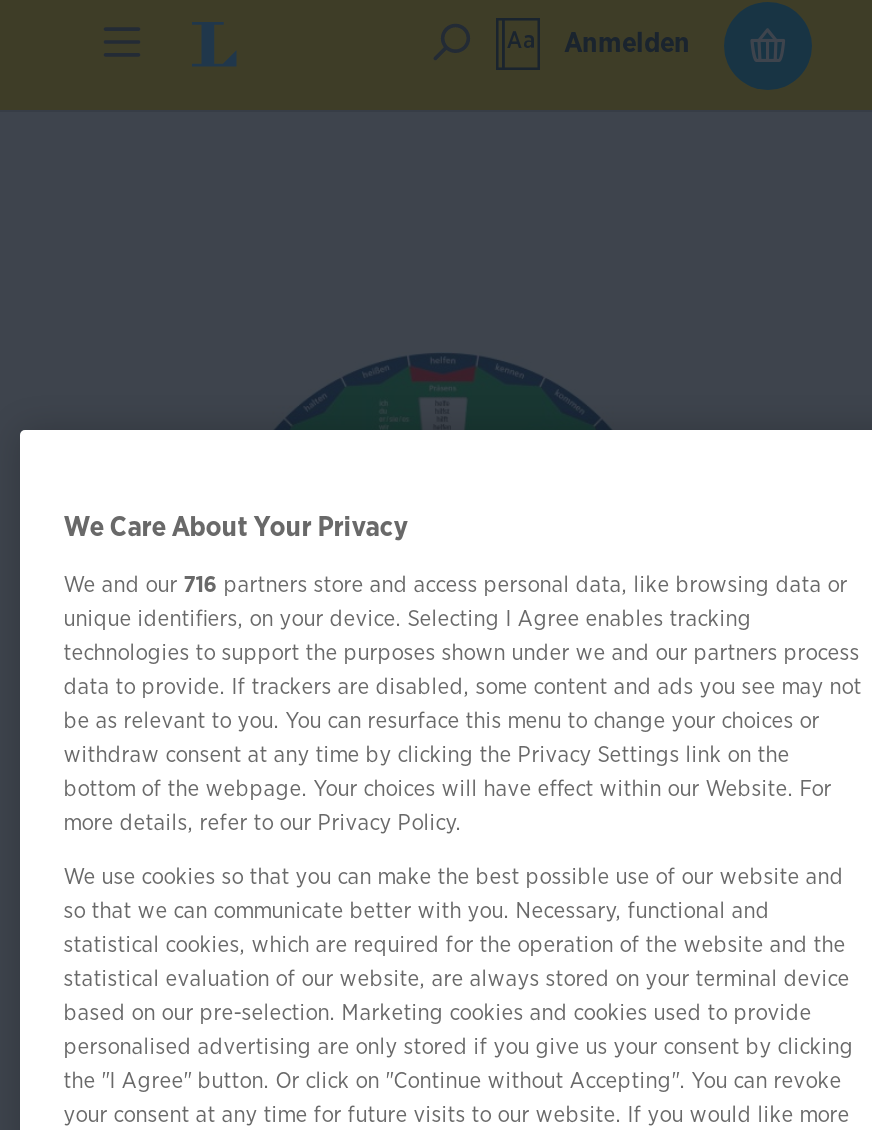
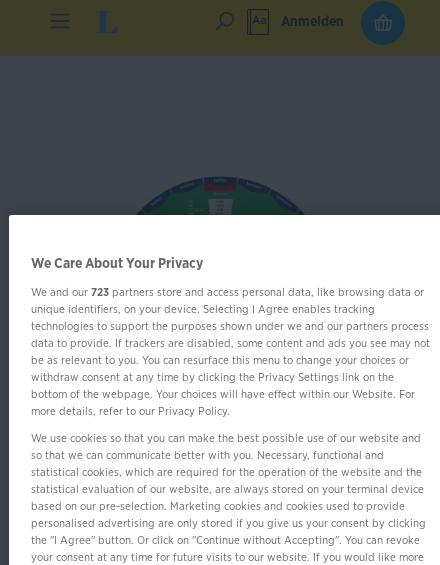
[63,573,847,595] We and our 716 partners store and access personal data, like browsing data or -> [31,287,424,298] We and our 723 partners store and access personal data, like browsing data or

